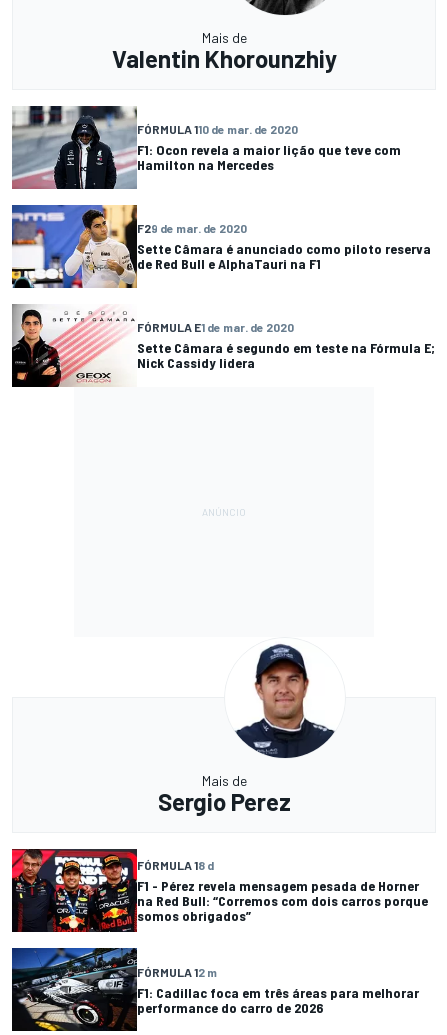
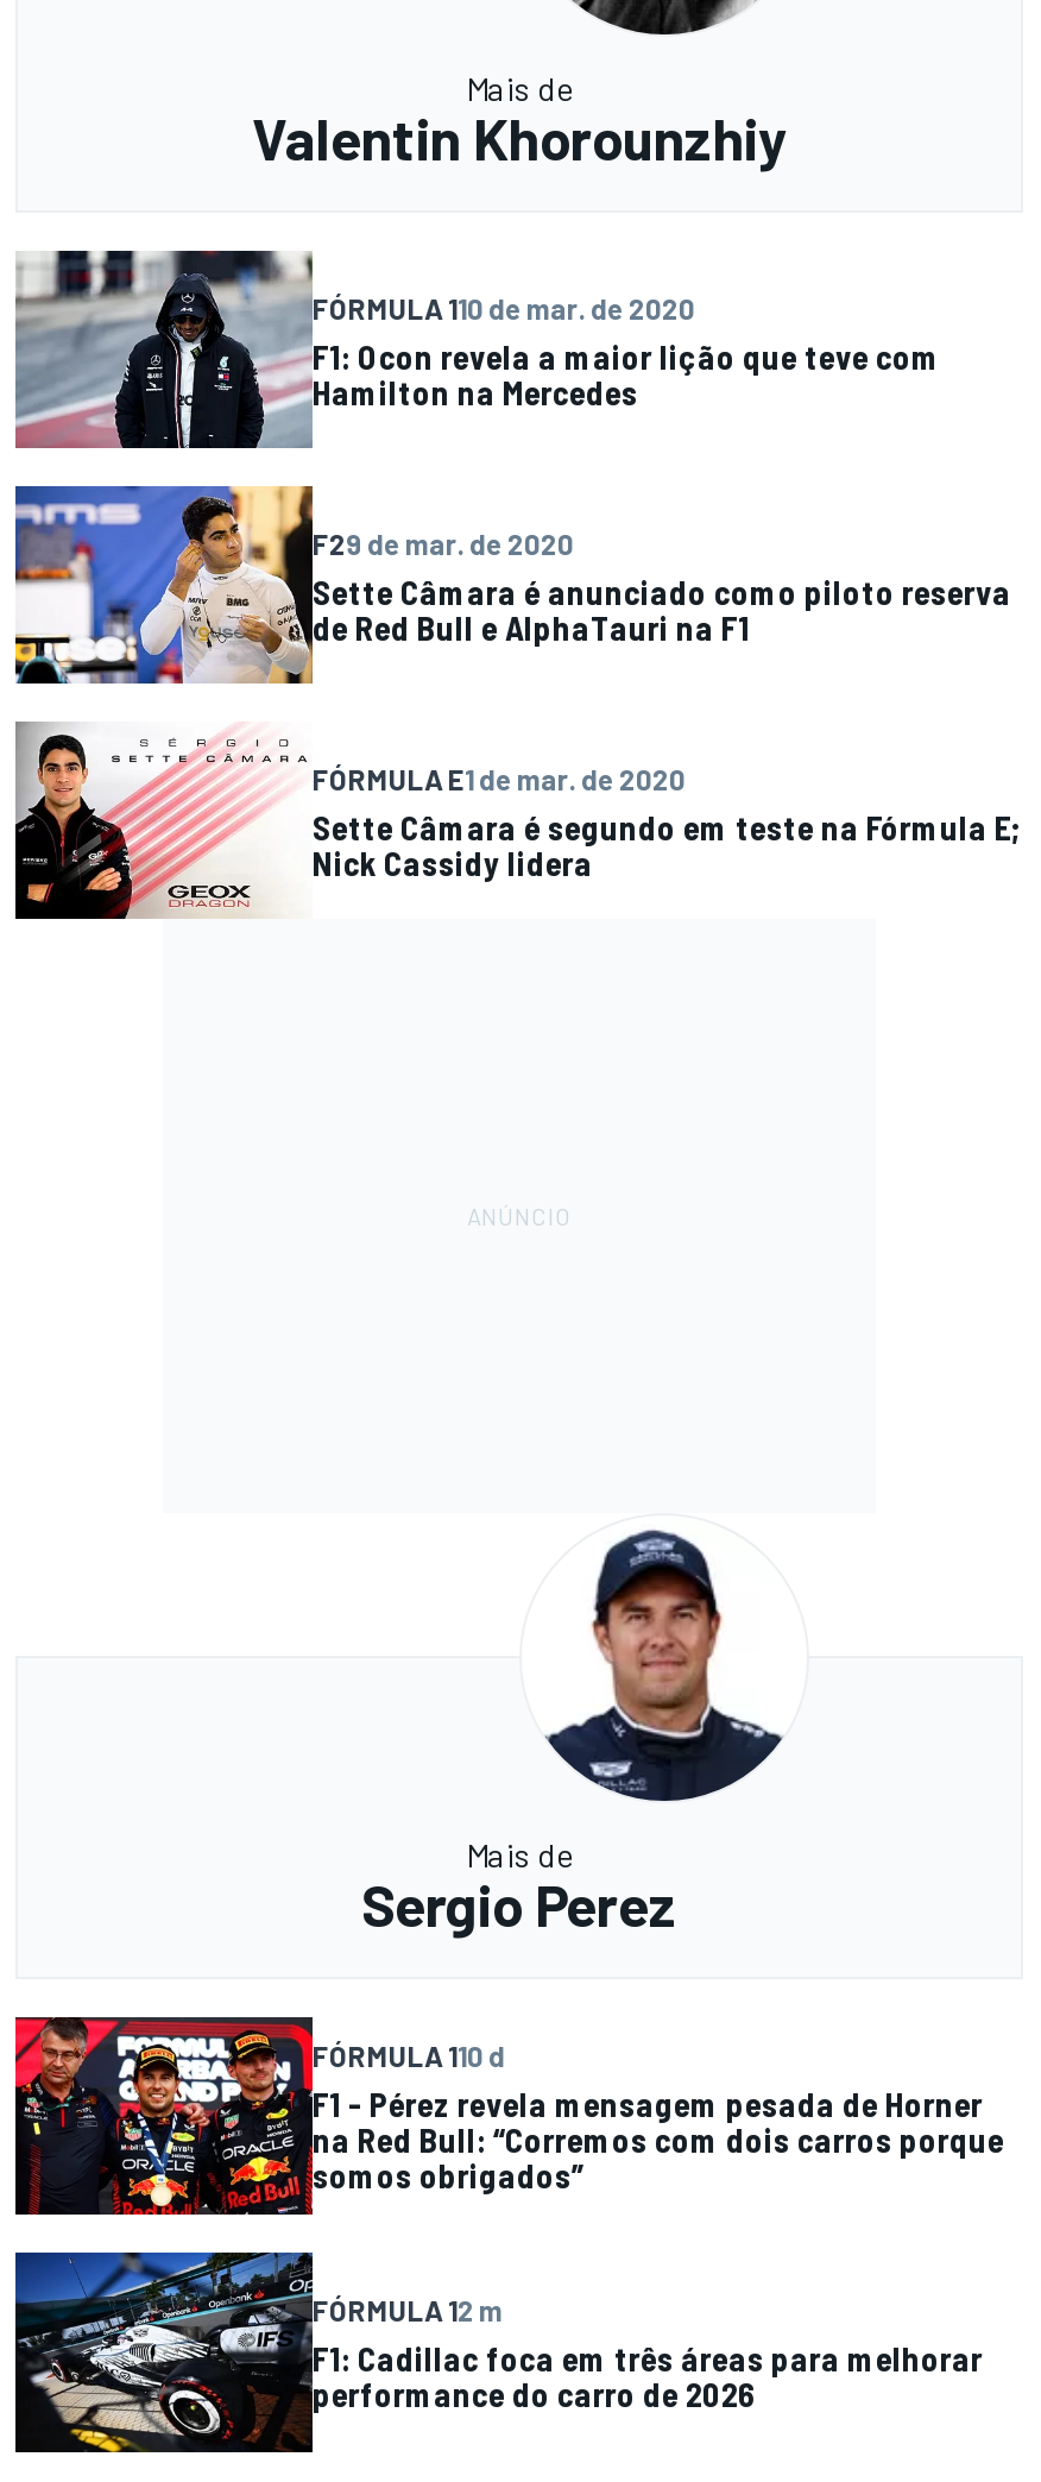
[137,858,214,872] FÓRMULA 18 d -> [313,2040,505,2073] FÓRMULA 110 d

